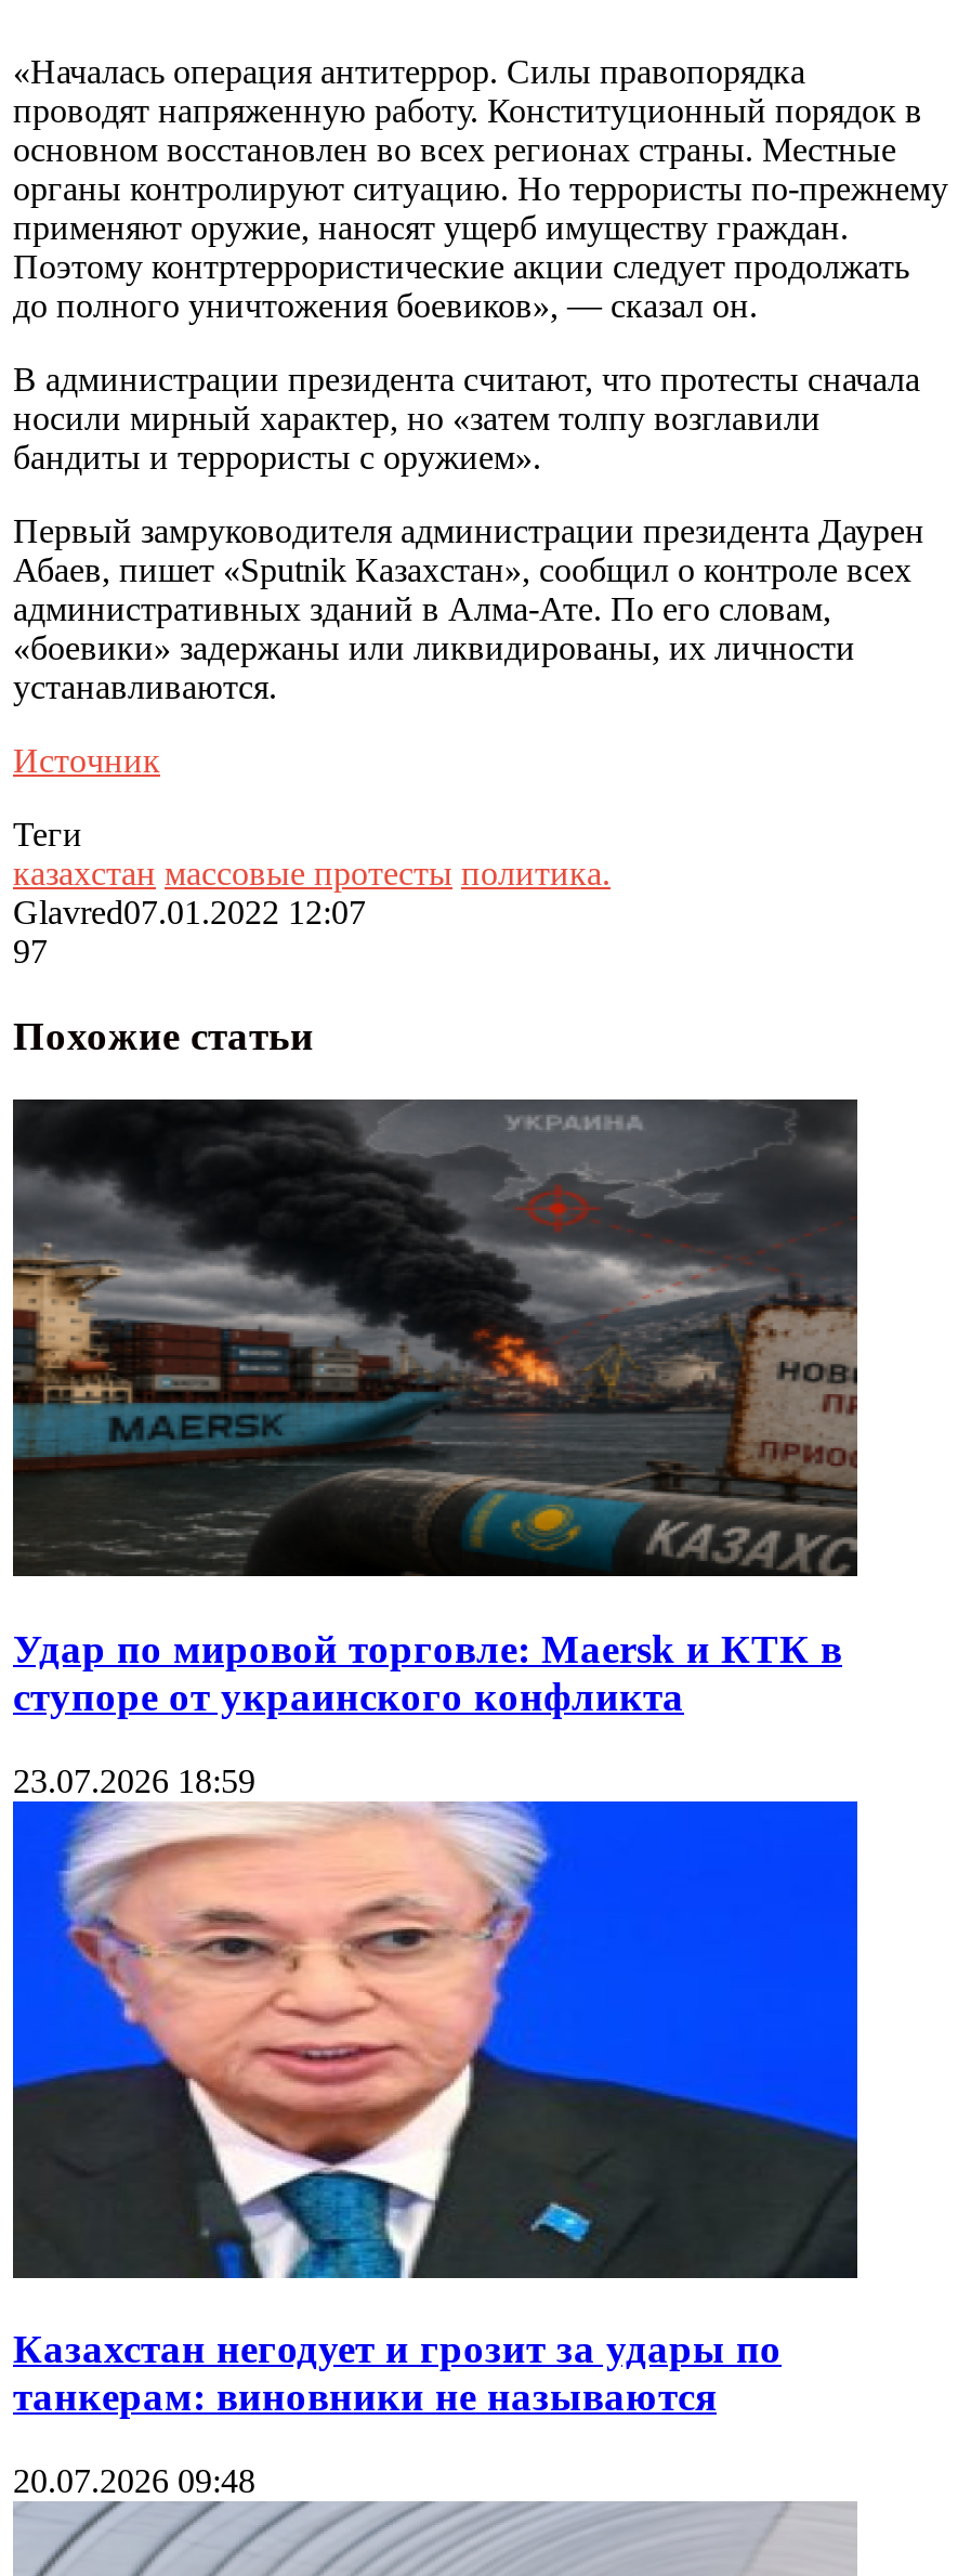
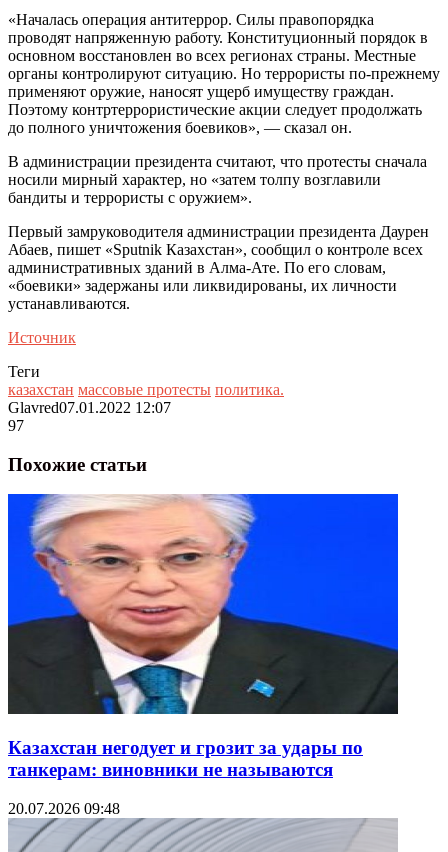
[11,1097,859,1799] [image] | Удар по мировой торговле: Maersk и КТК в | ступоре от украинского конфликта | 23.07.2026 18:59 -> none

